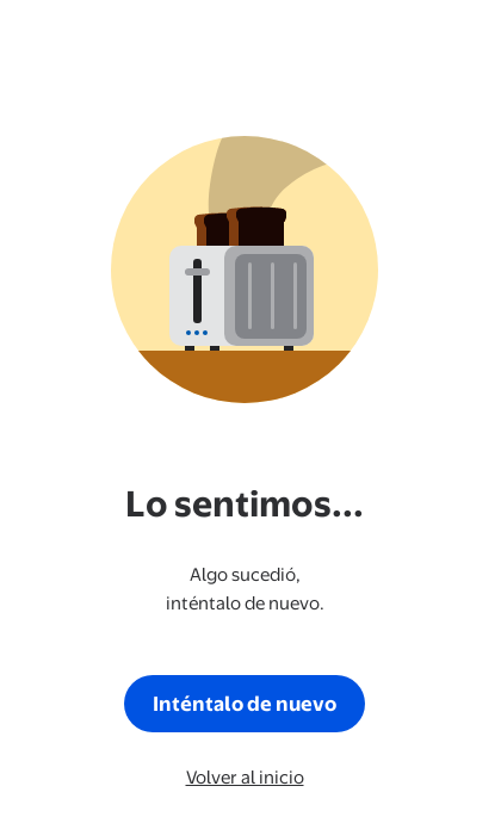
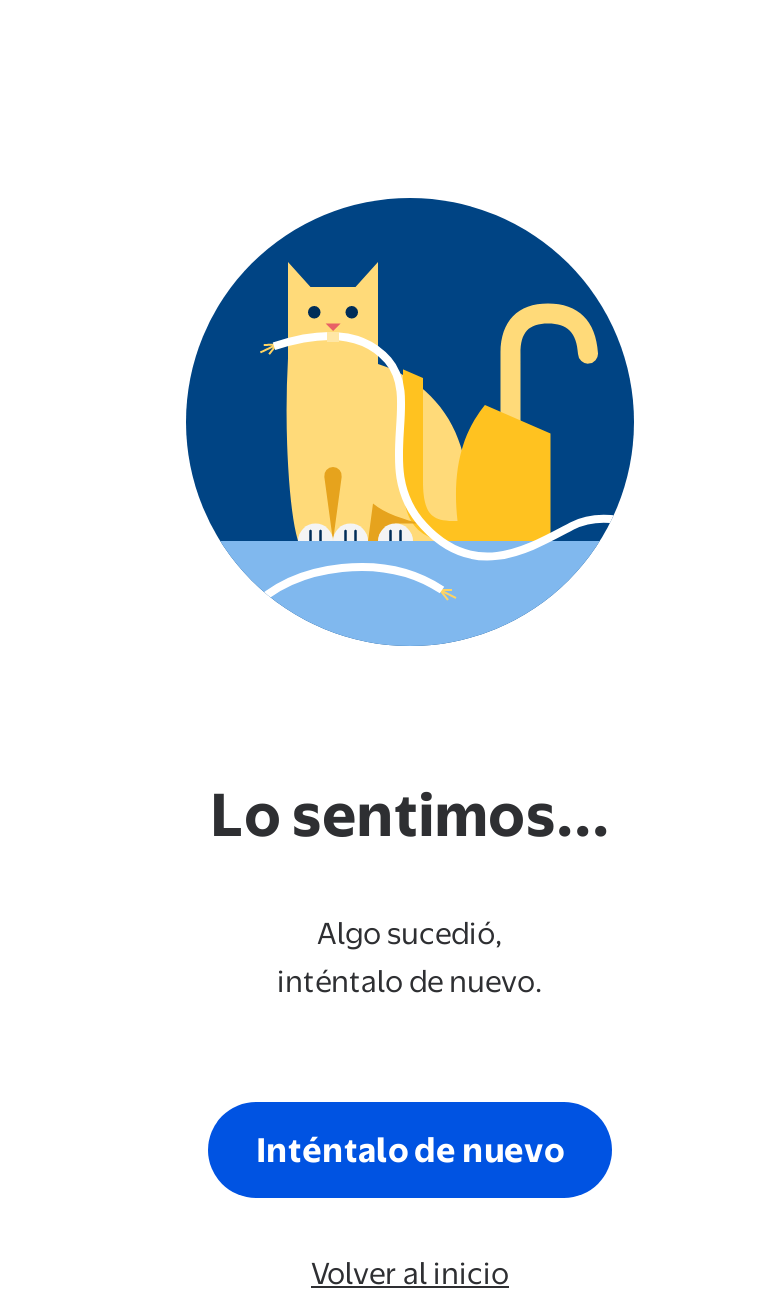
[111,136,378,404] [image] -> [184,196,636,648] [image]

